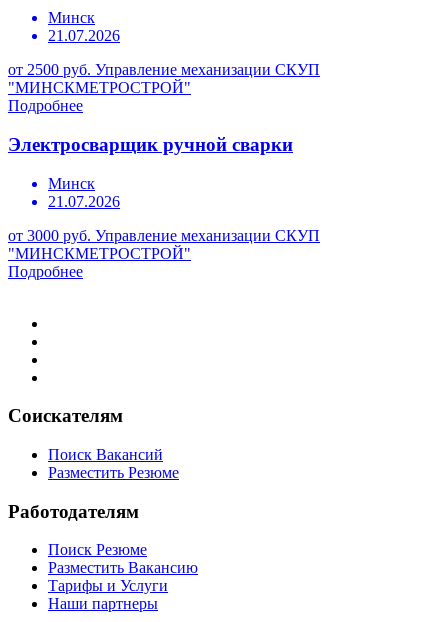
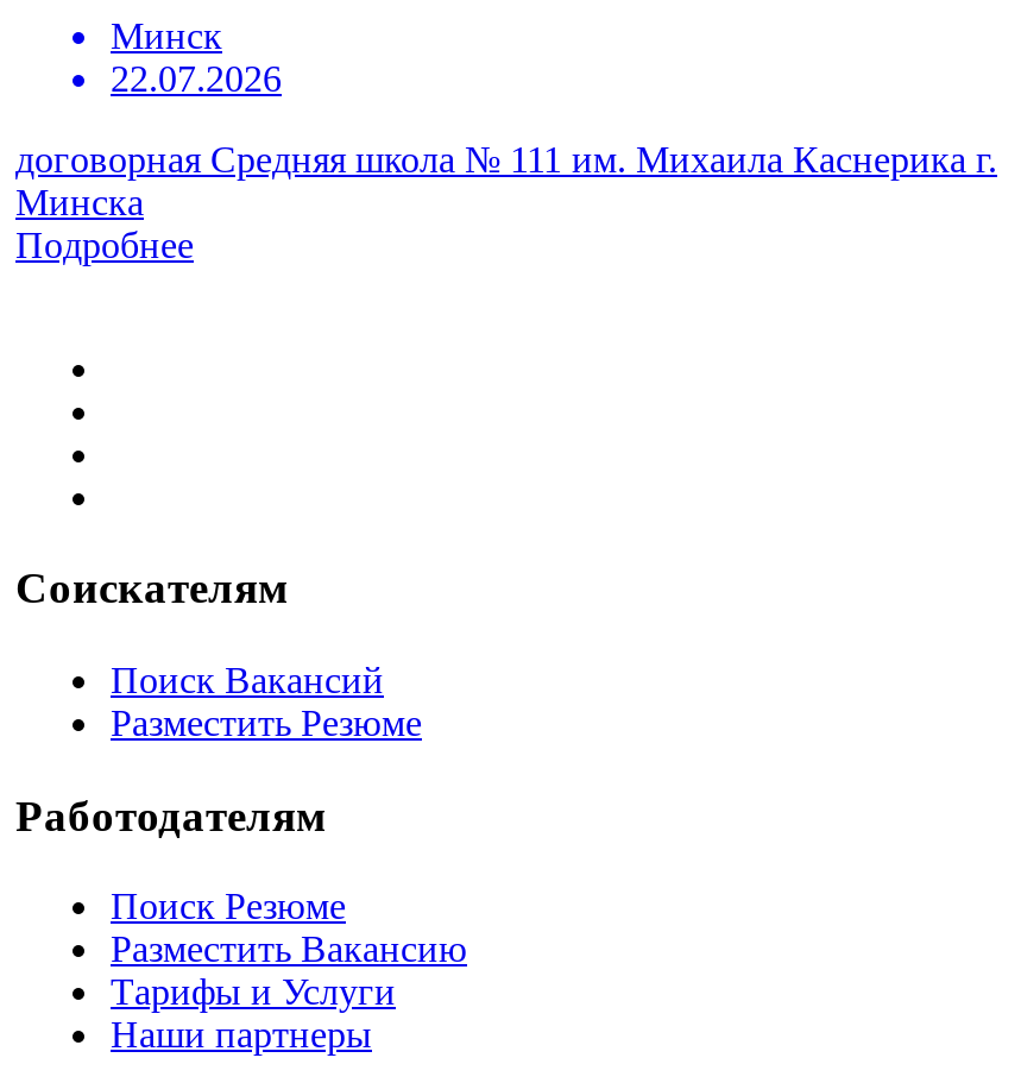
[8,27,320,262] 21.07.2026 | от 2500 руб. Управление механизации СКУП | "МИНСКМЕТРОСТРОЙ" | Подробнее | Электросварщик ручной сварки | Минск | 21.07.2026 | от 3000 руб. Управление механизации СКУП | "МИНСКМЕТРОСТРОЙ" -> [15,58,997,222] 22.07.2026 | договорная Средняя школа № 111 им. Михаила Каснерика г. | Минска

